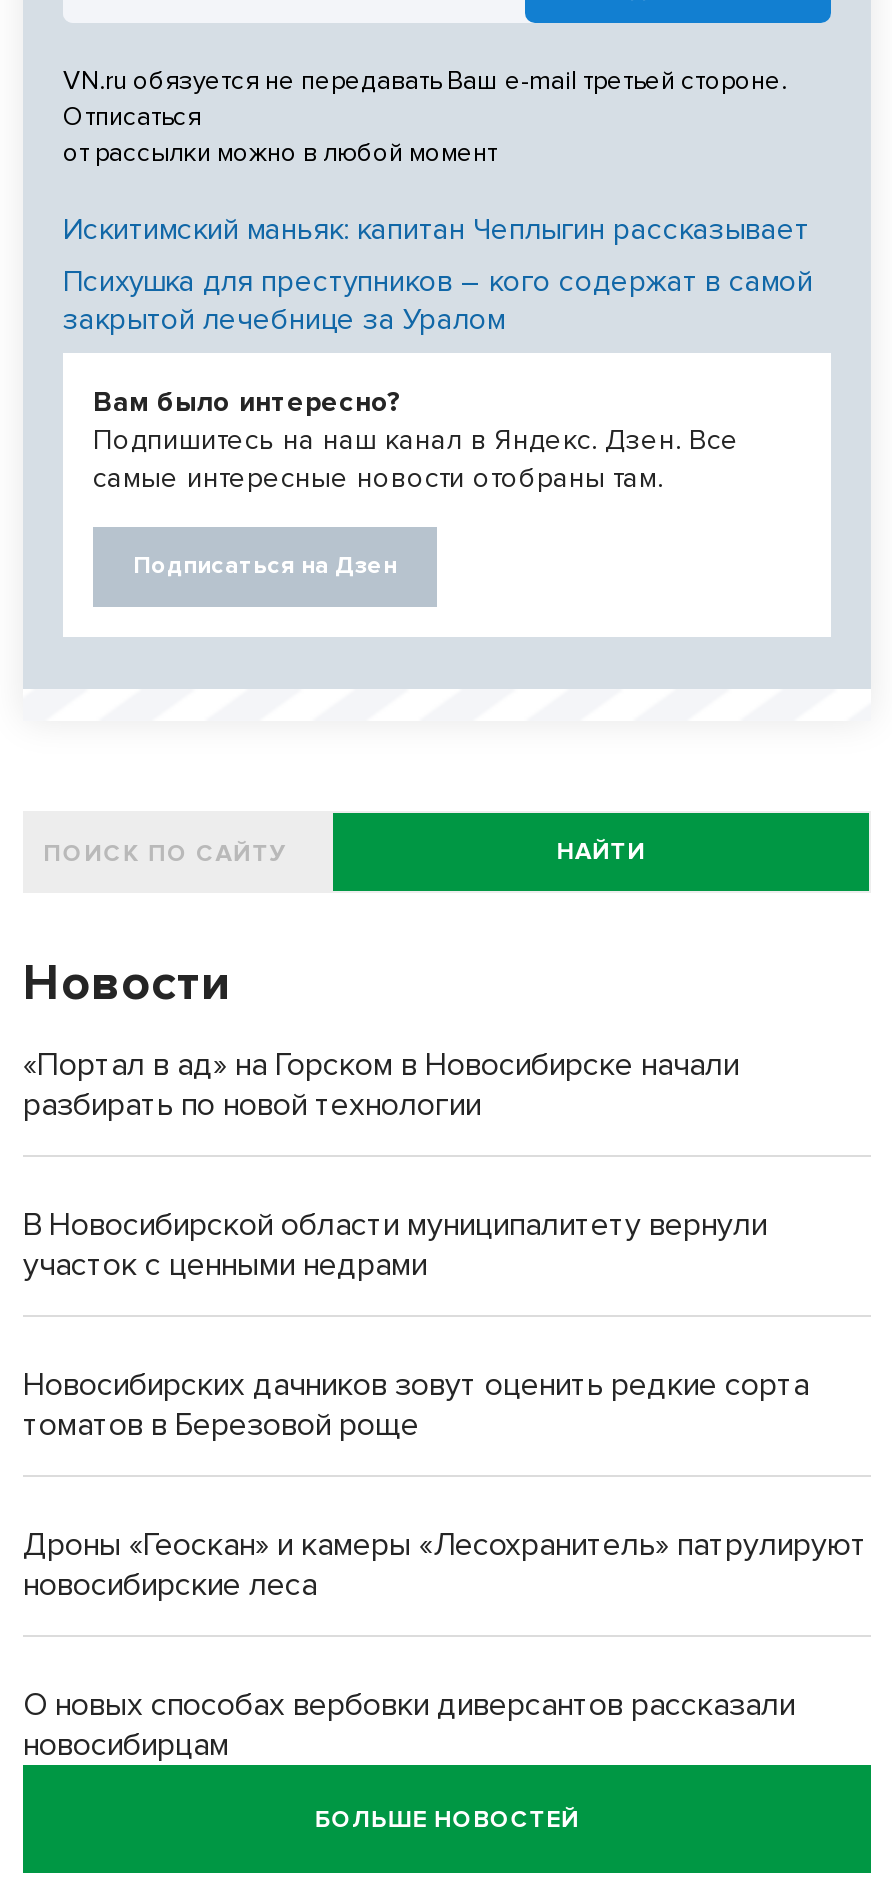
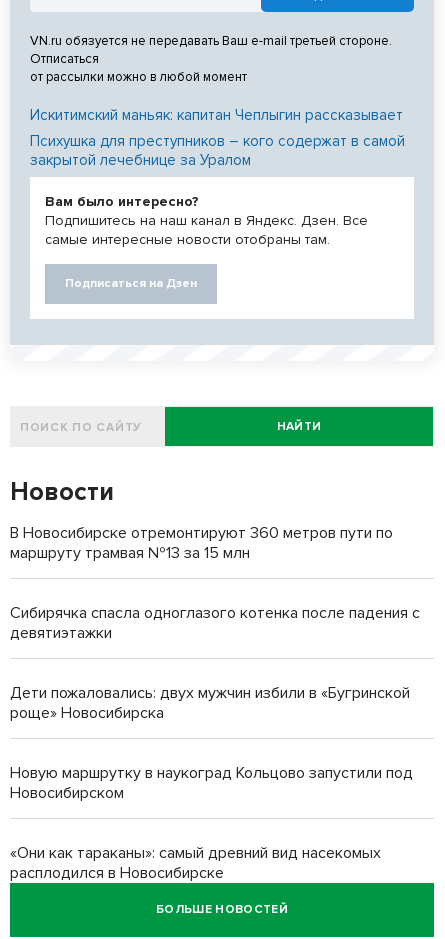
[23,1045,739,1125] «Портал в ад» на Горском в Новосибирске начали | разбирать по новой технологии -> [10,523,393,563] В Новосибирске отремонтируют 360 метров пути по | маршруту трамвая №13 за 15 млн
[23,1205,767,1285] В Новосибирской области муниципалитету вернули | участок с ценными недрами -> [10,603,420,643] Сибирячка спасла одноглазого котенка после падения с | девятиэтажки
[23,1365,809,1445] Новосибирских дачников зовут оценить редкие сорта | томатов в Березовой роще -> [10,683,410,723] Дети пожаловались: двух мужчин избили в «Бугринской | роще» Новосибирска
[23,1525,867,1605] Дроны «Геоскан» и камеры «Лесохранитель» патрулируют | новосибирские леса -> [10,763,413,803] Новую маршрутку в наукоград Кольцово запустили под | Новосибирском
[23,1685,795,1765] О новых способах вербовки диверсантов рассказали | новосибирцам -> [10,843,381,883] «Они как тараканы»: самый древний вид насекомых | расплодился в Новосибирске

